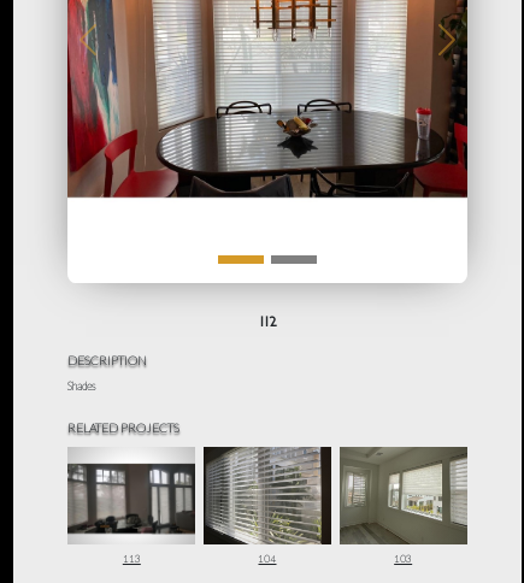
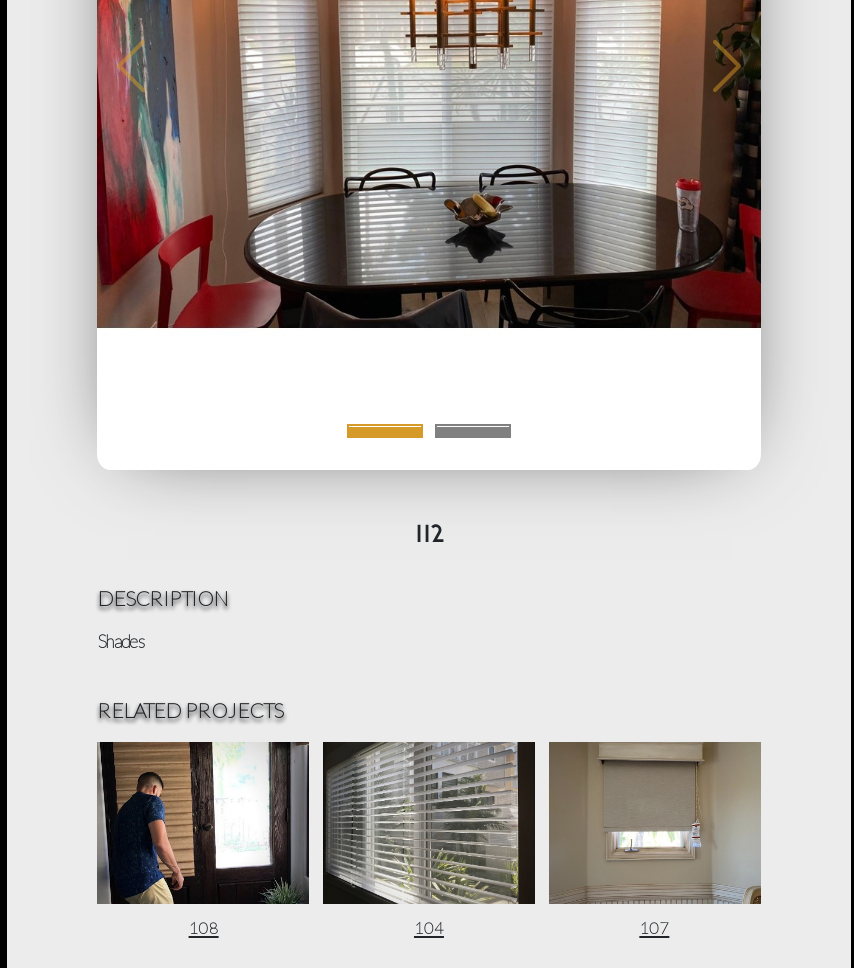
[69,447,195,565] [image] | 113 -> [97,740,311,938] [image] | 108
[341,448,467,565] [image] | 103 -> [549,742,761,938] [image] | 107

